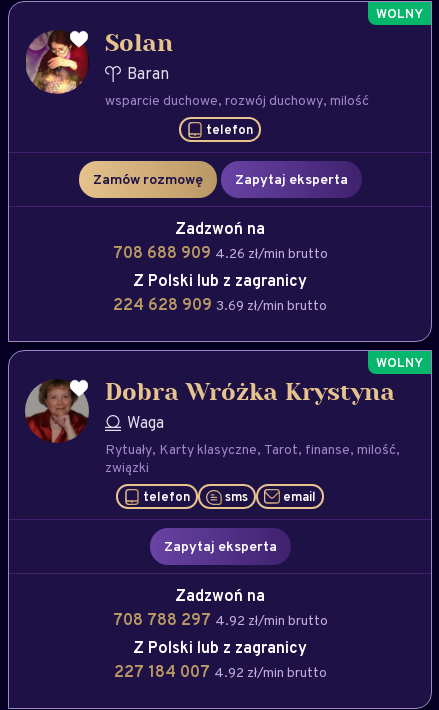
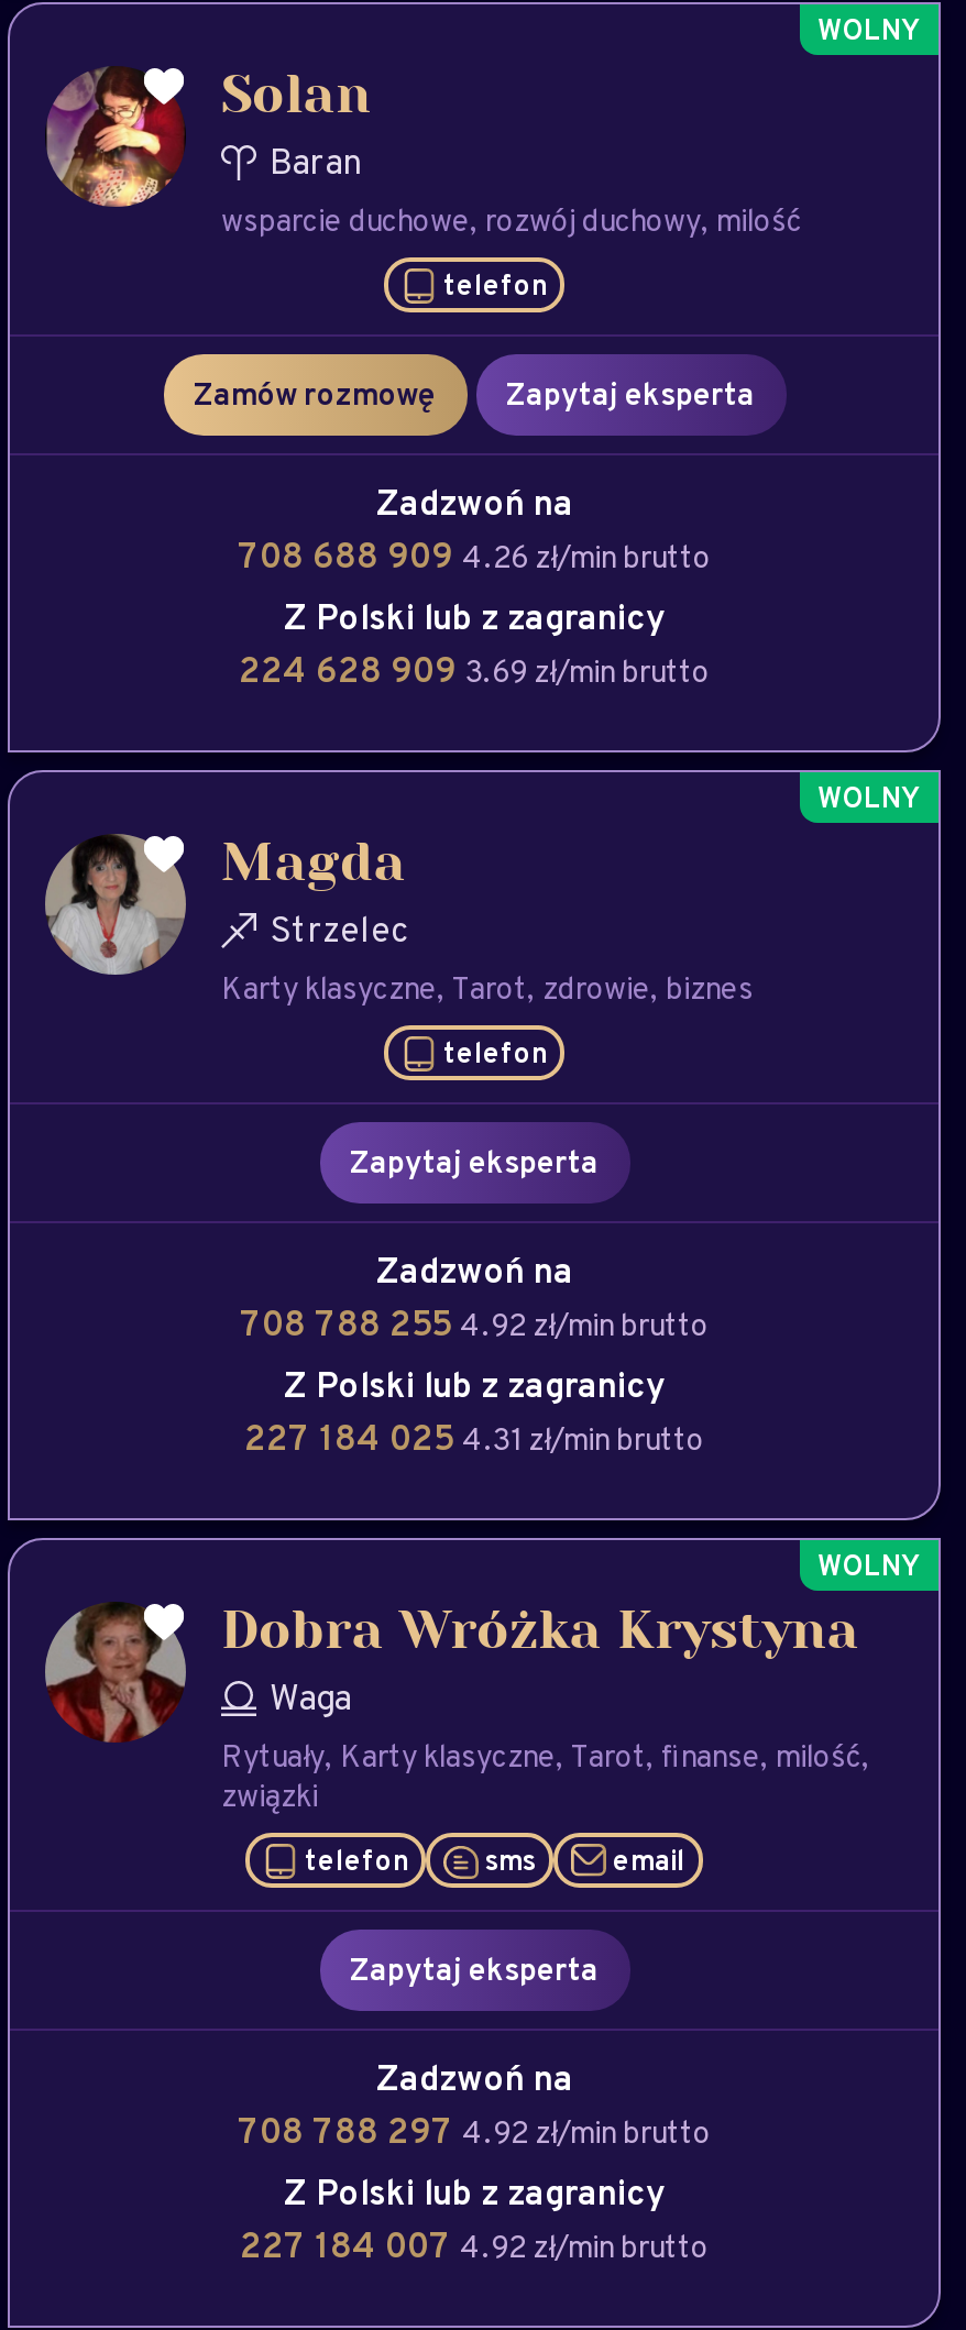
none -> [54,832,754,1461] [image] | Magda | Strzelec | Karty klasyczne Tarot zdrowie biznes | telefon | Zapytaj eksperta | Zadzwoń na | 708 788 255 4.92 zł/min brutto | Z Polski lub z zagranicy | 227 184 025 4.31 zł/min brutto

